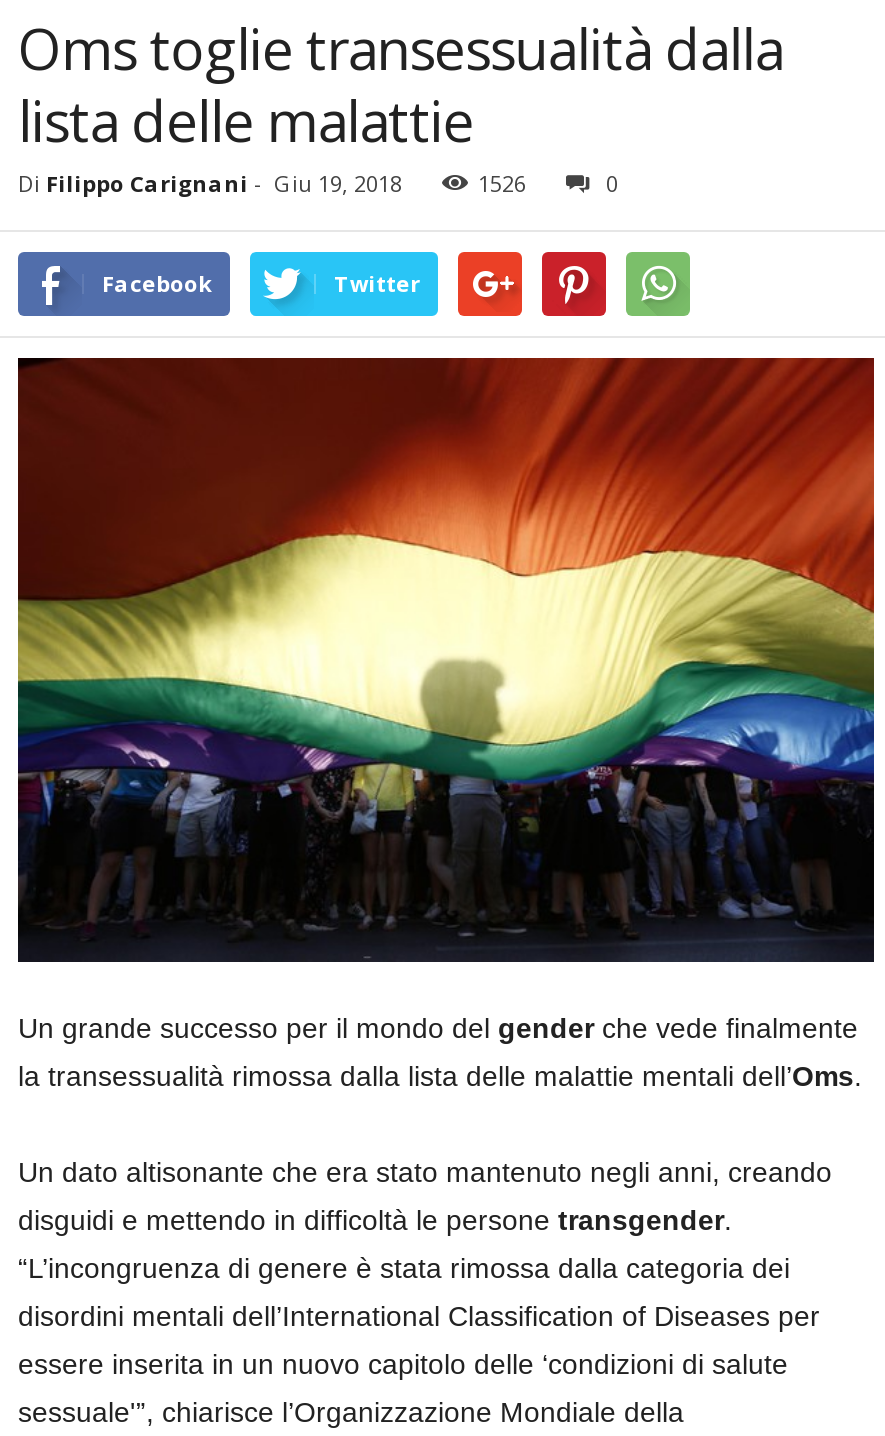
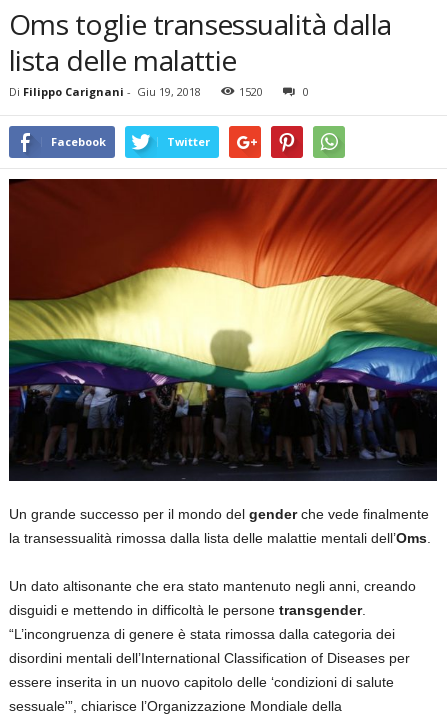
[478,168,526,198] 1526 -> [239,84,263,99] 1520

